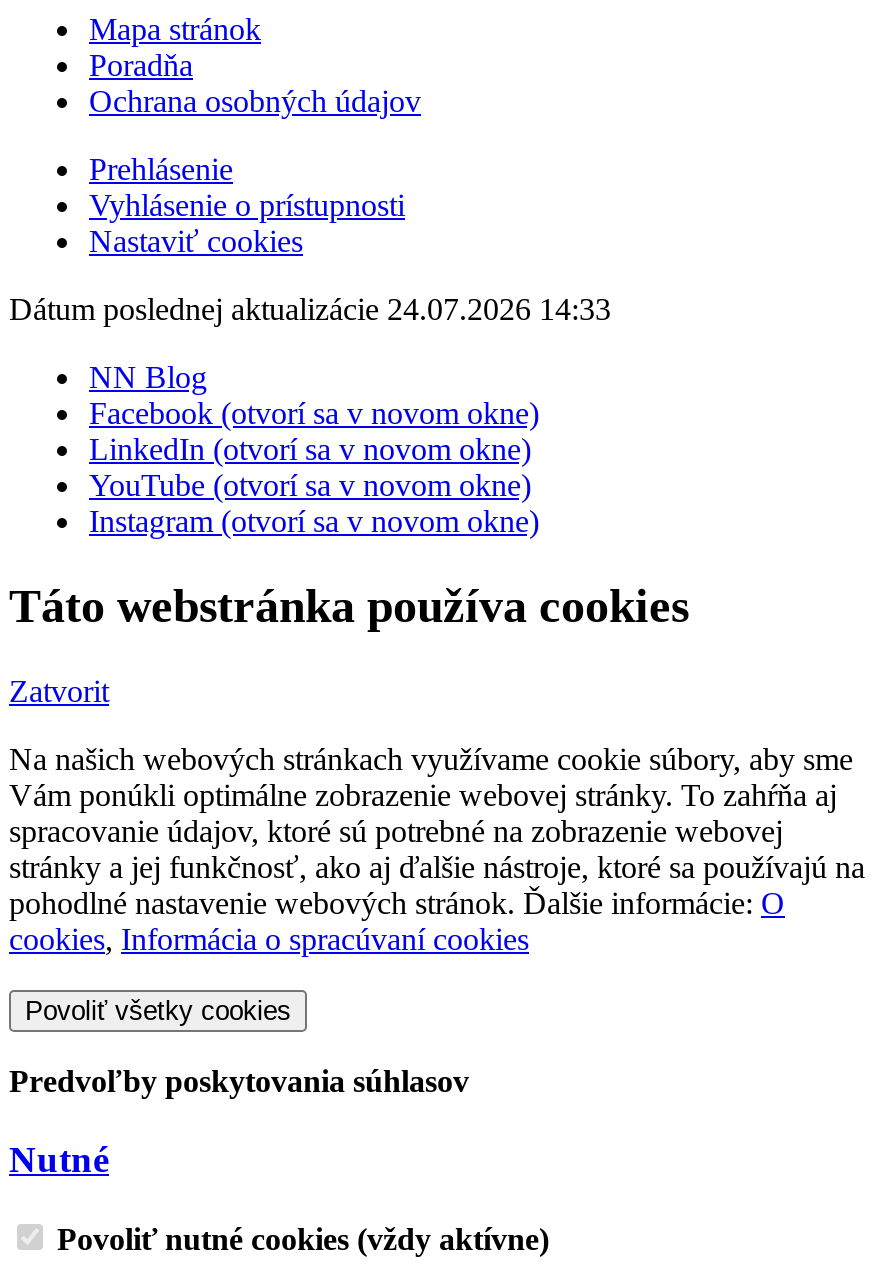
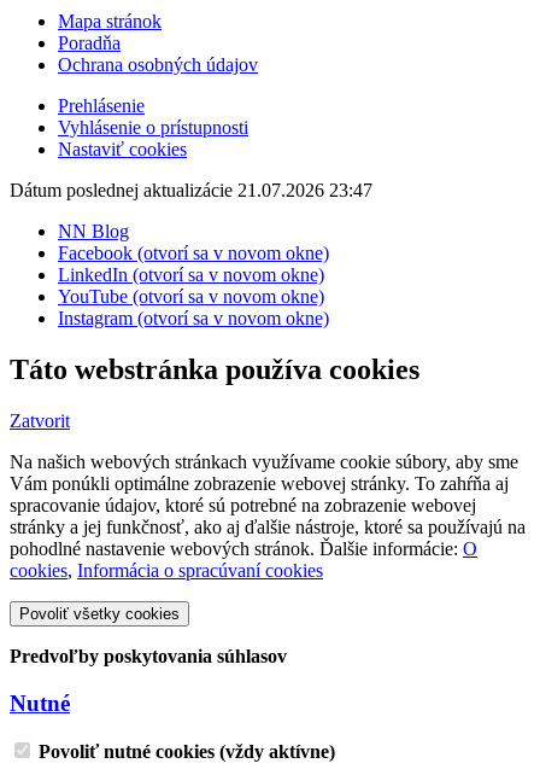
[9,292,611,326] Dátum poslednej aktualizácie 24.07.2026 14:33 -> [10,180,372,201] Dátum poslednej aktualizácie 21.07.2026 23:47

